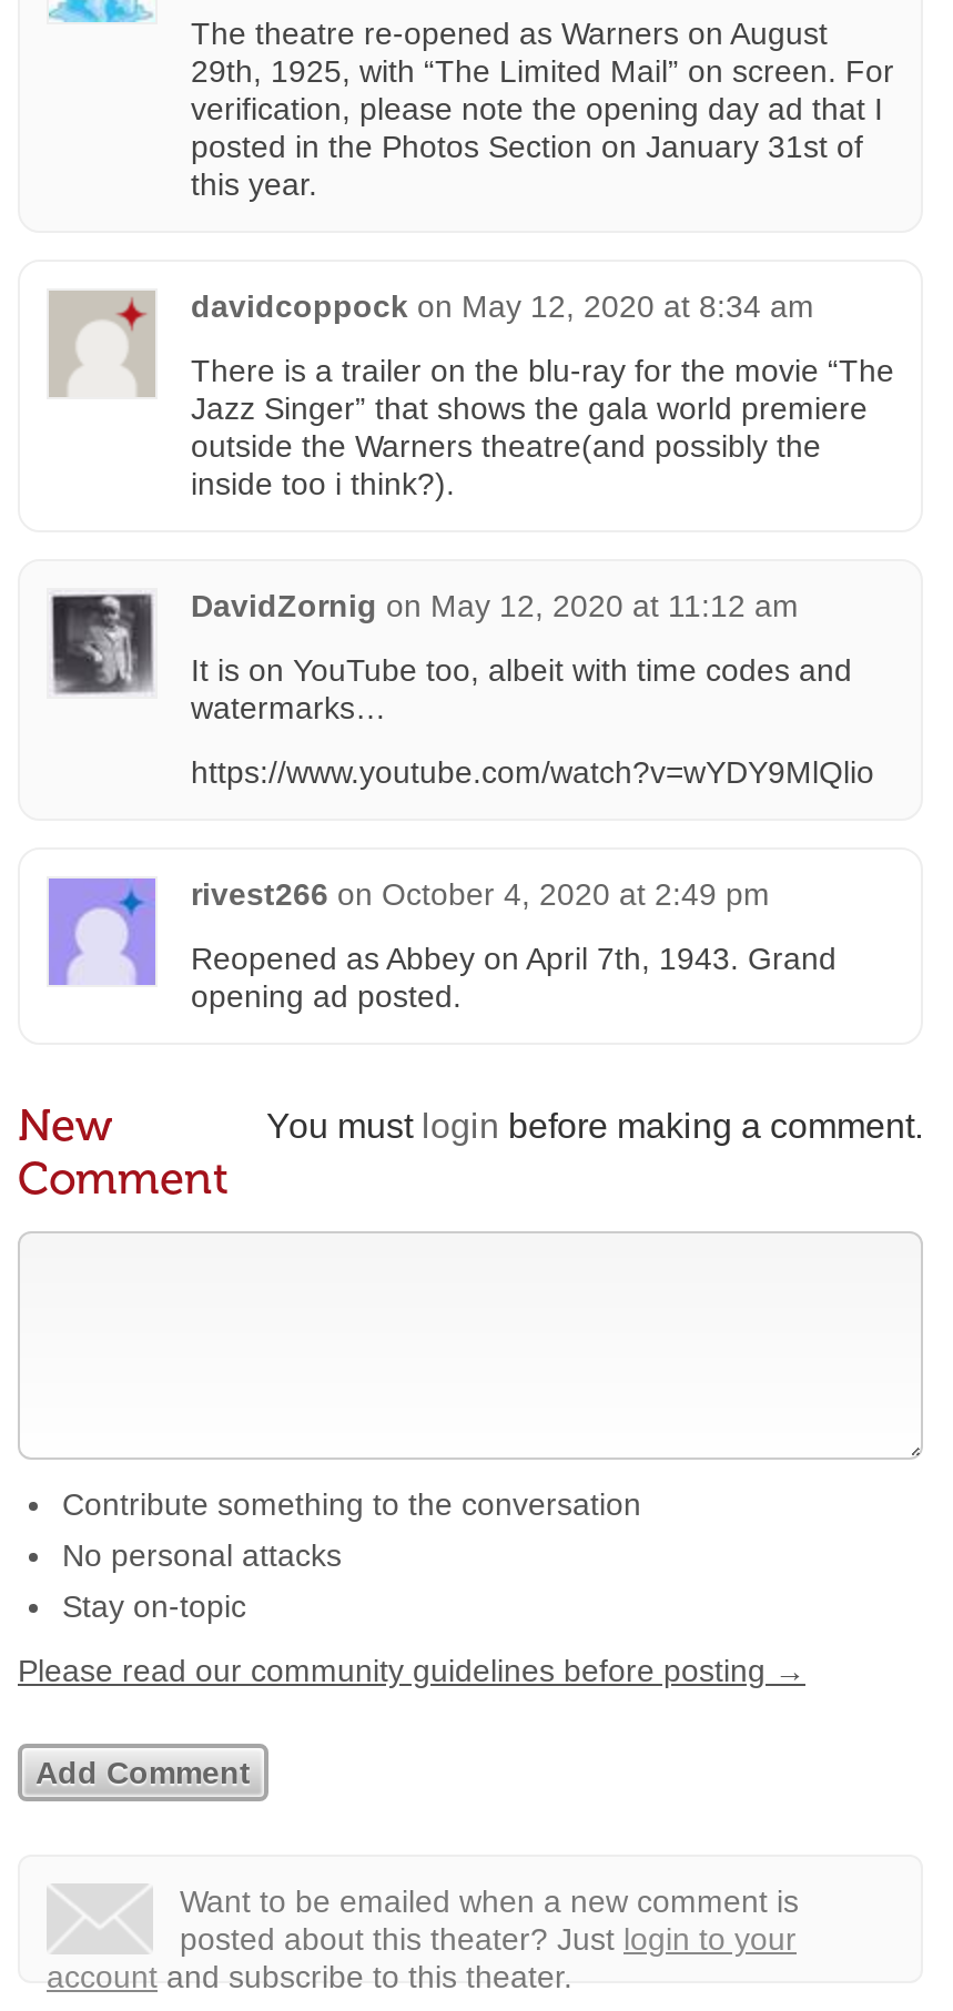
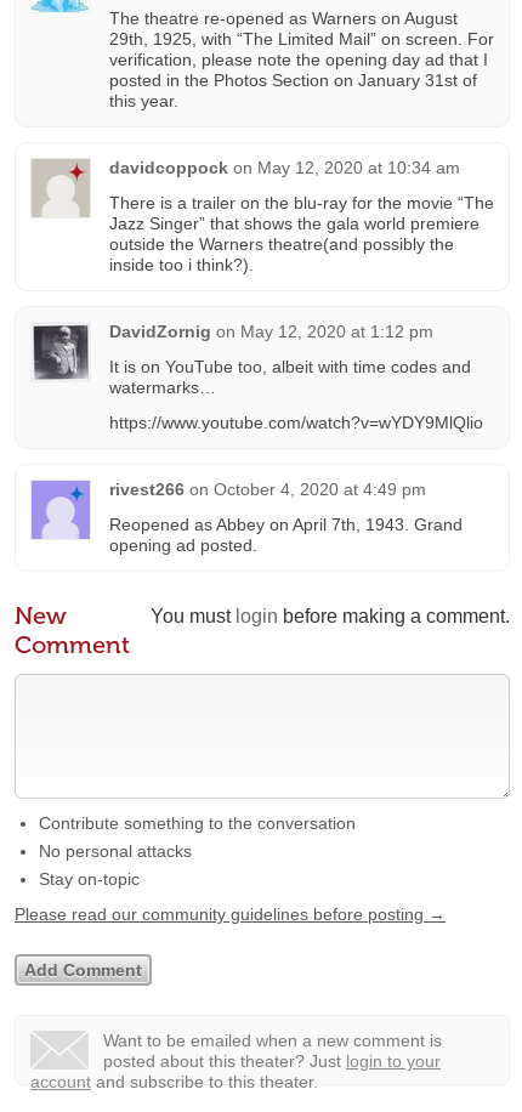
[191,289,814,325] davidcoppock on May 12, 2020 at 8:34 am -> [109,158,460,178] davidcoppock on May 12, 2020 at 10:34 am
[191,589,799,624] DavidZornig on May 12, 2020 at 11:12 am -> [109,322,433,342] DavidZornig on May 12, 2020 at 1:12 pm
[191,877,770,913] rivest266 on October 4, 2020 at 2:49 pm -> [109,480,426,499] rivest266 on October 4, 2020 at 4:49 pm

